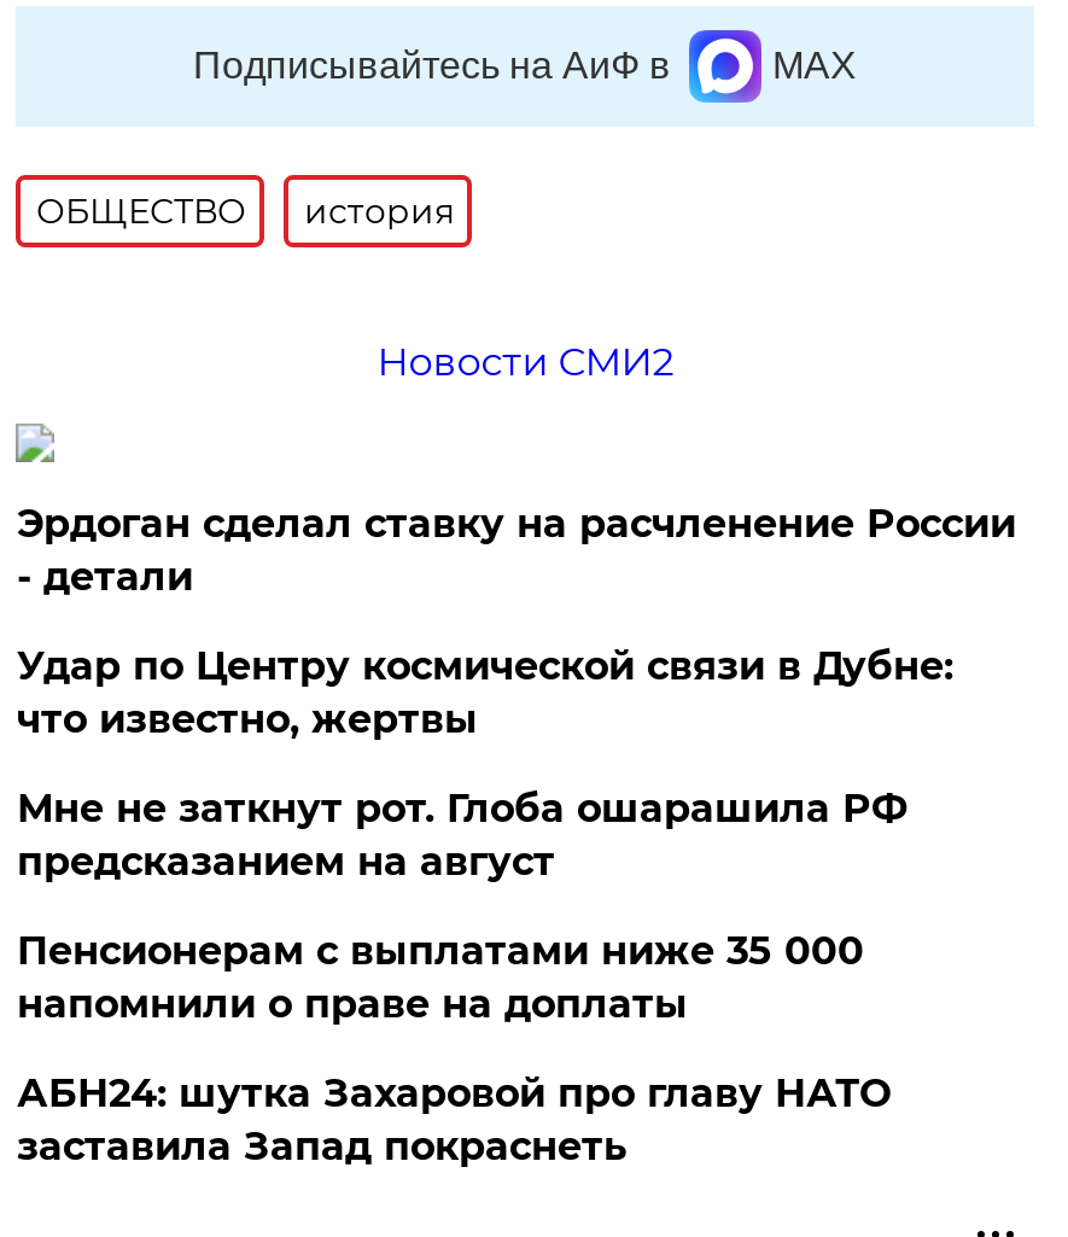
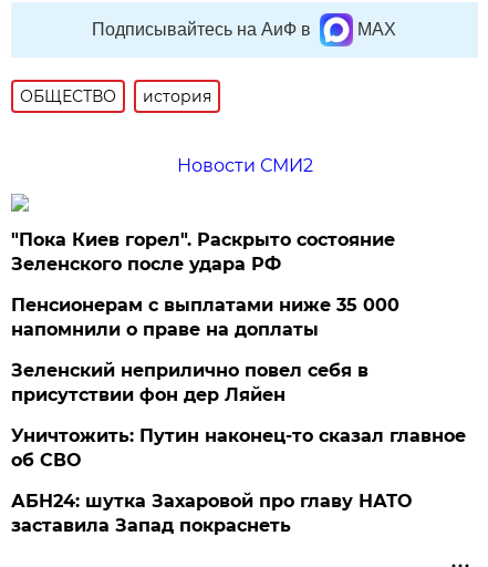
[17,500,1016,884] Эрдоган сделал ставку на расчленение России | - детали | Удар по Центру космической связи в Дубне: | что известно, жертвы | Мне не заткнут рот. Глоба ошарашила РФ | предсказанием на август -> [12,229,395,274] "Пока Киев горел". Раскрыто состояние | Зеленского после удара РФ
moved [17,928,864,1027] -> [12,294,400,340]: Пенсионерам с выплатами ниже 35 000 | напомнили о праве на доплаты
none -> [12,360,466,470] Зеленский неприлично повел cебя в | присутствии фон дер Ляйен | Уничтожить: Путин наконец-то сказал главное | об СВО

